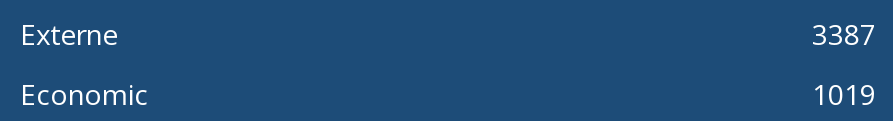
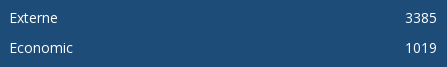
[812,14,876,52] 3387 -> [405,7,437,26] 3385

